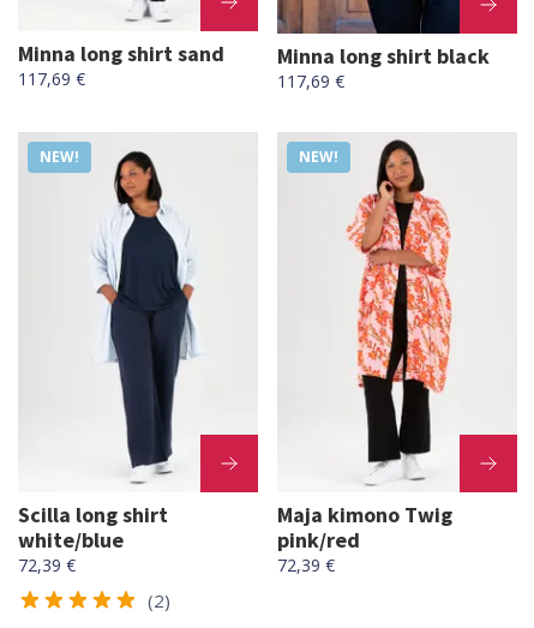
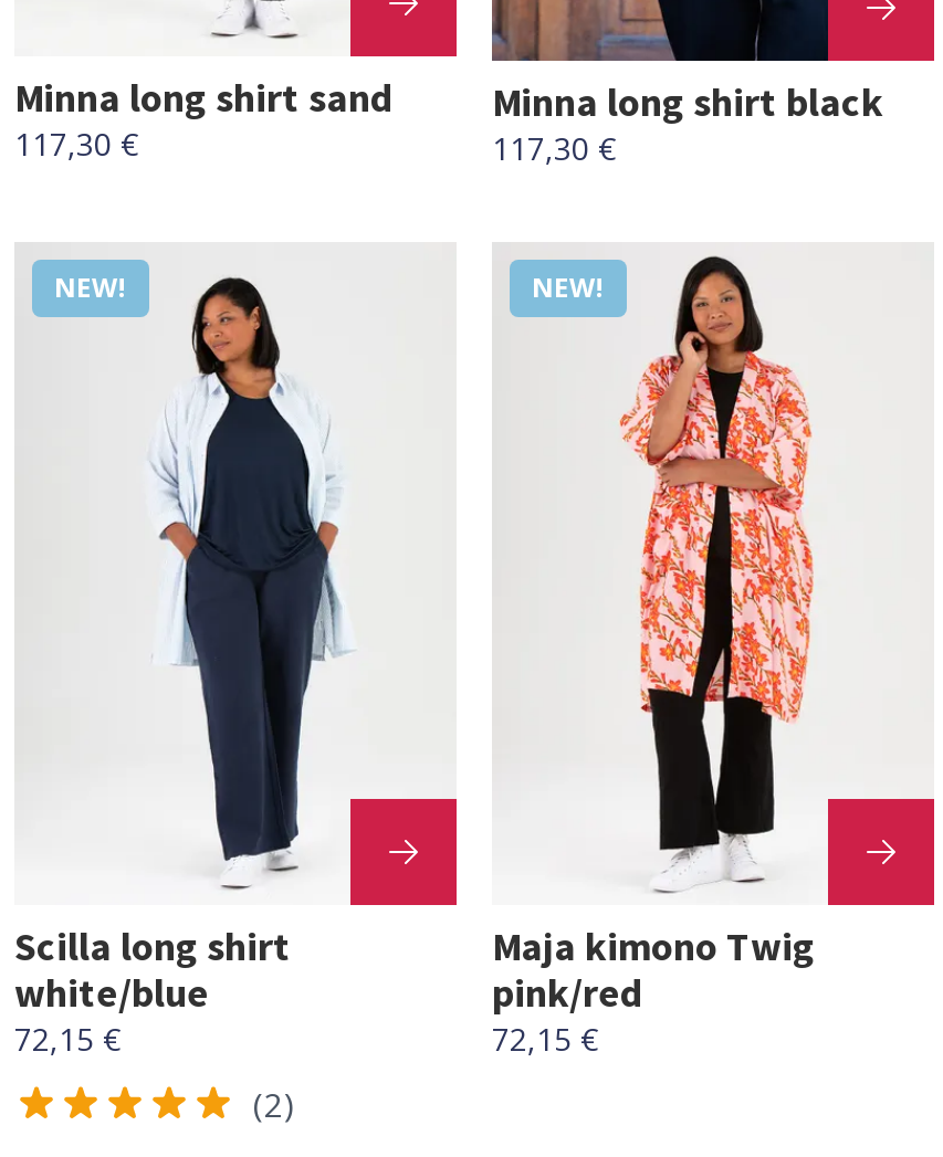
[18,67,85,90] 117,69 € -> [14,124,138,166] 117,30 €
[277,70,344,92] 117,69 € -> [492,128,616,170] 117,30 €
[18,554,76,576] 72,39 € -> [14,1018,121,1060] 72,15 €
[277,554,335,576] 72,39 € -> [492,1018,598,1060] 72,15 €

